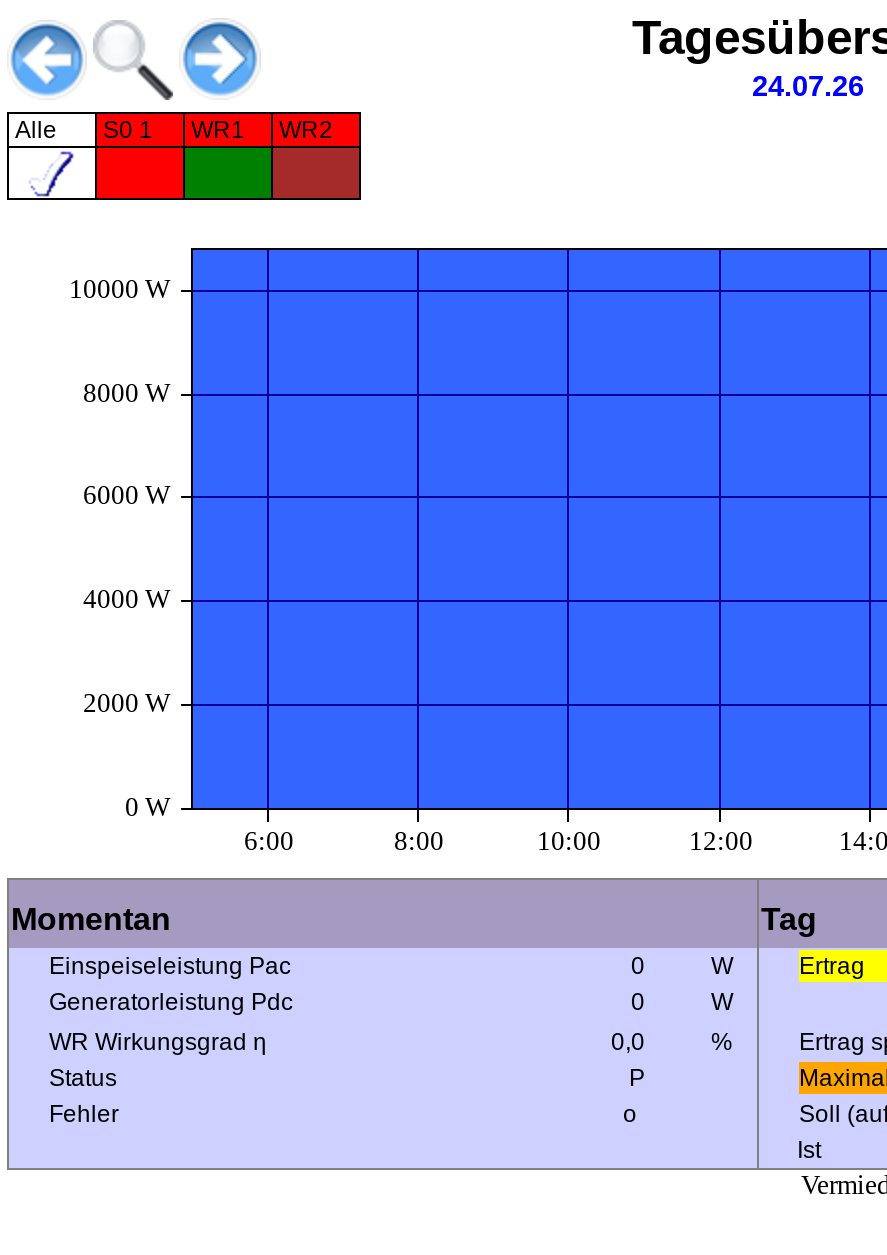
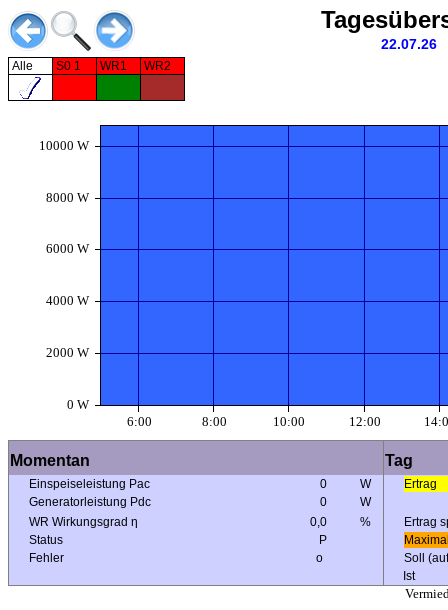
[752,70,864,102] 24.07.26 -> [380,36,436,52] 22.07.26

